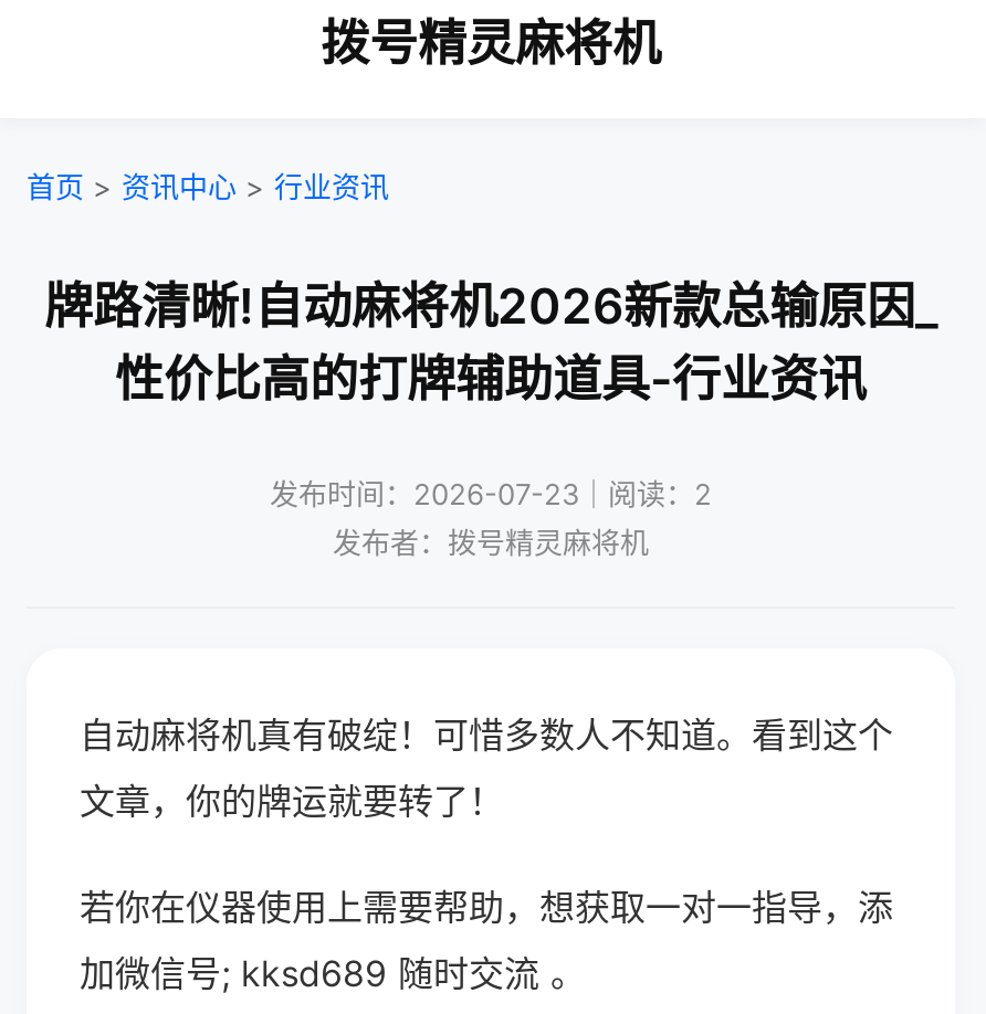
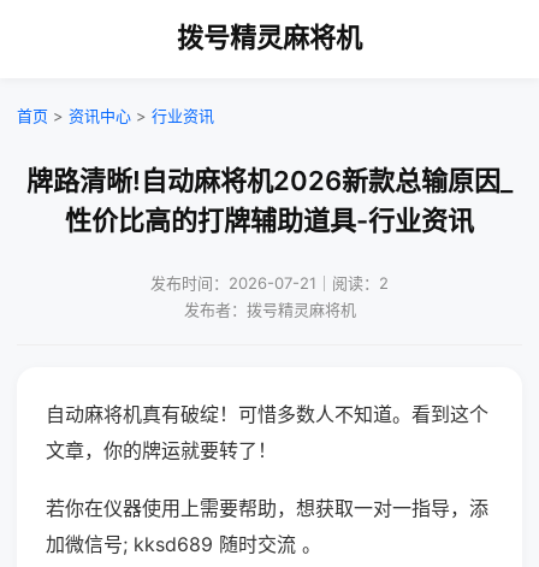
[270,476,712,511] 发布时间：2026-07-23｜阅读：2 -> [150,273,389,293] 发布时间：2026-07-21｜阅读：2

